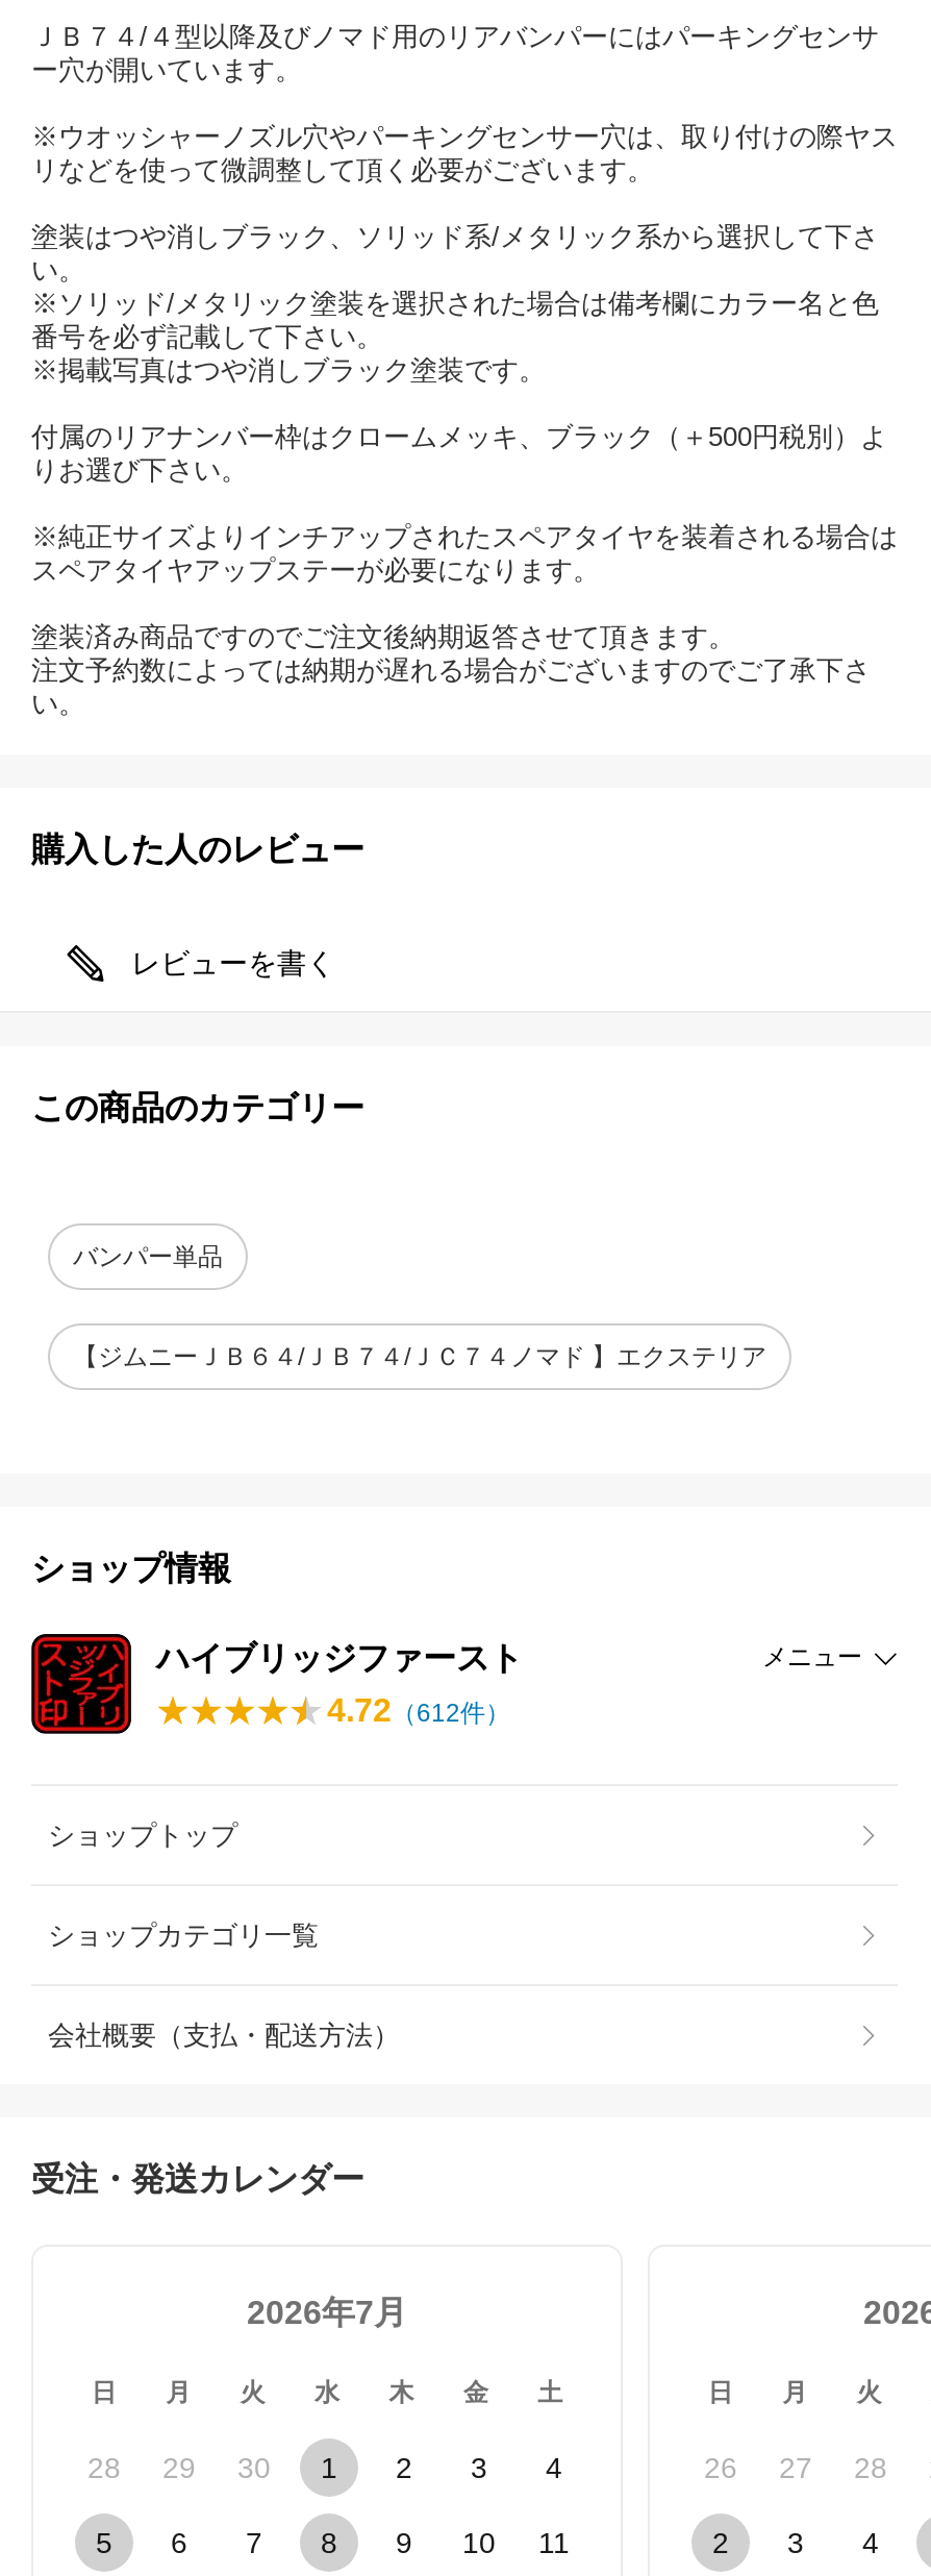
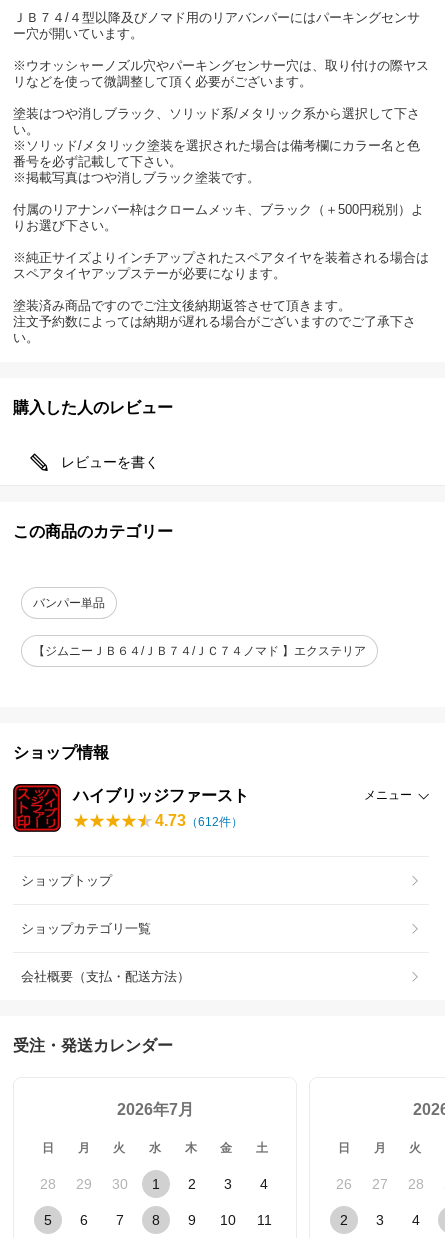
[327,1692,510,1728] 4.72（612件） -> [155,812,243,829] 4.73（612件）

